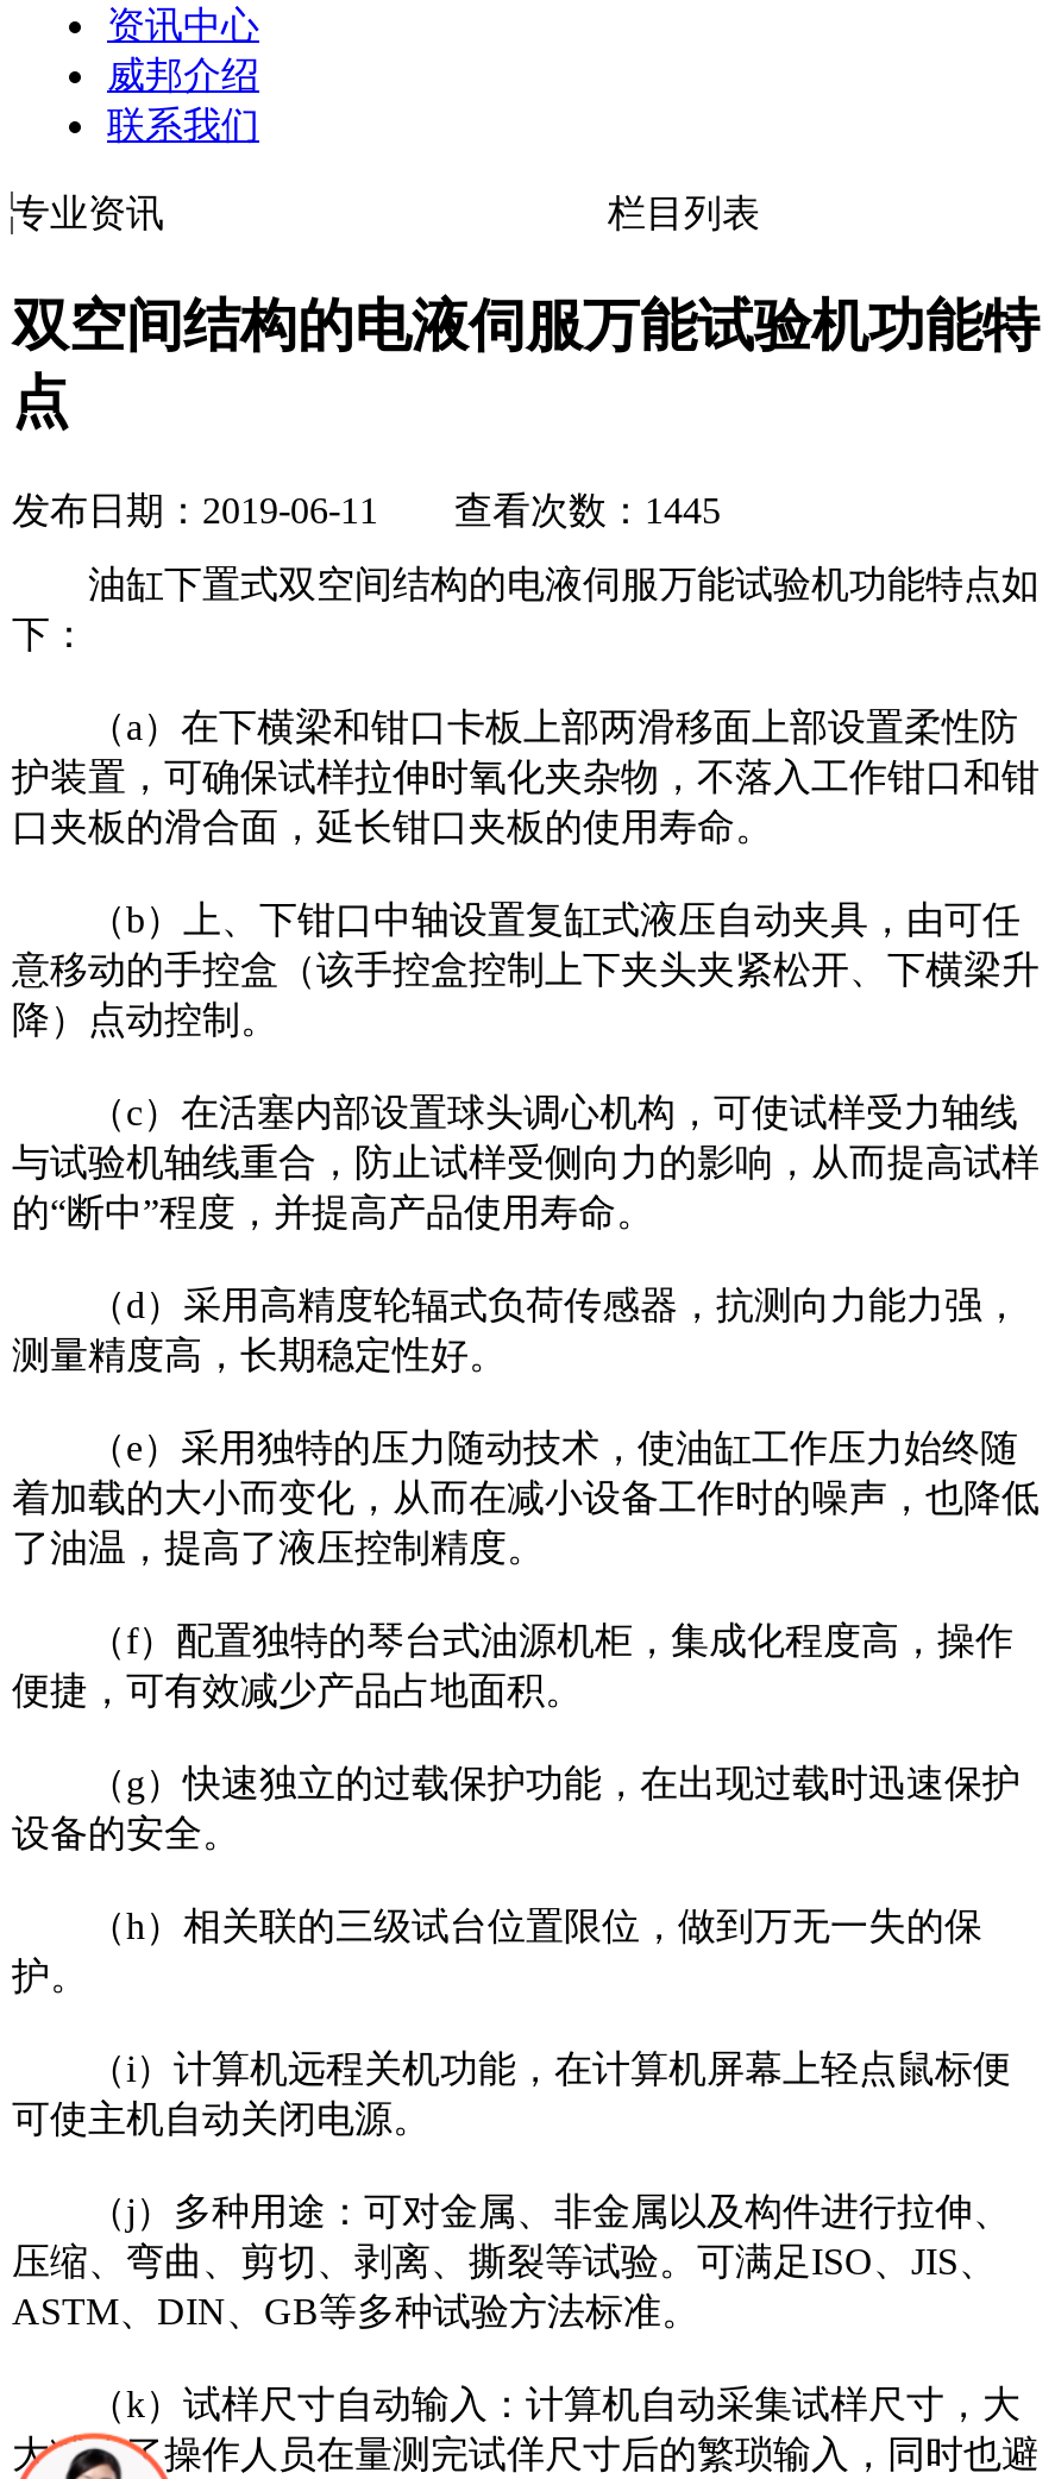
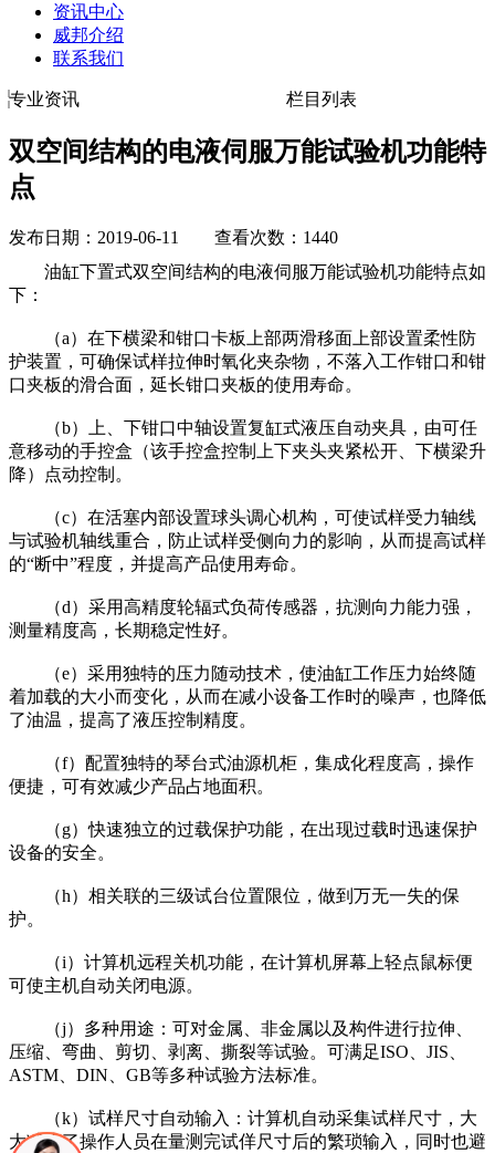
[12,490,721,530] 发布日期：2019-06-11 查看次数：1445 -> [9,228,338,247] 发布日期：2019-06-11 查看次数：1440

